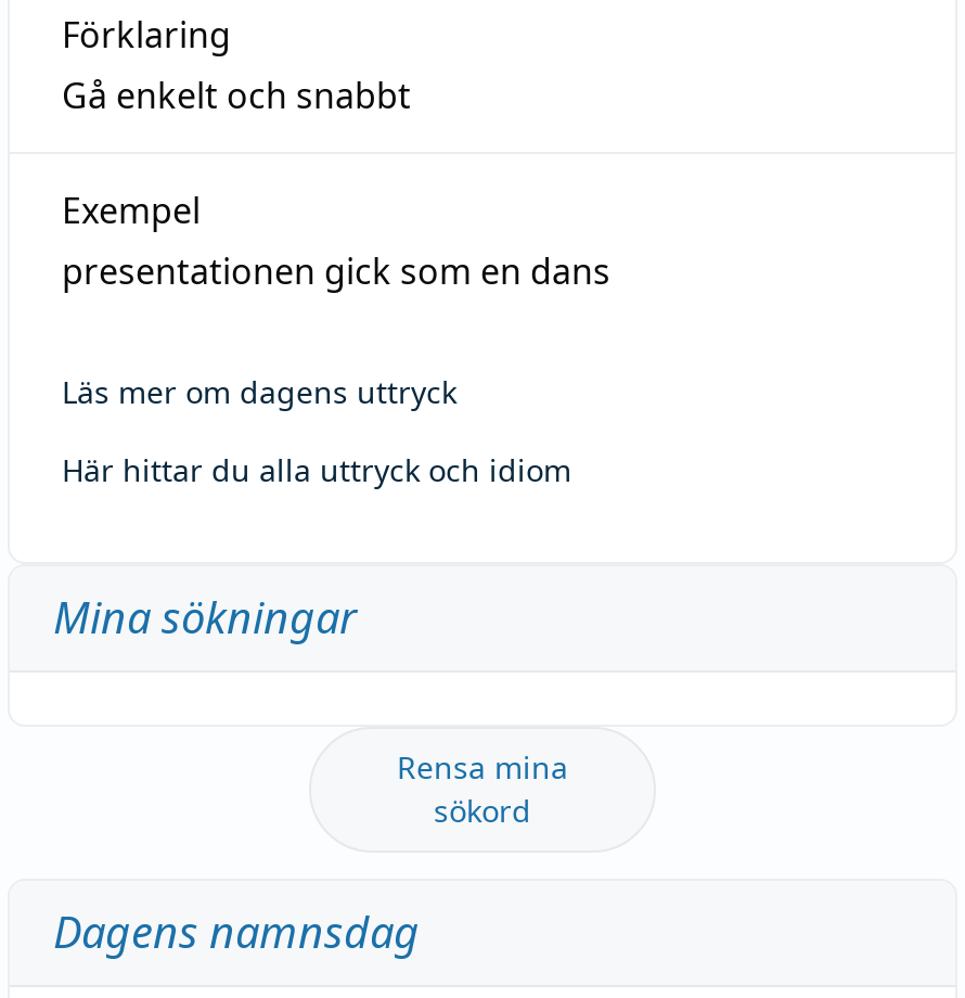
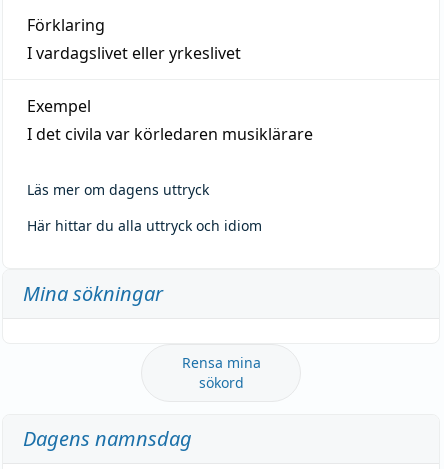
[62,71,411,119] Gå enkelt och snabbt -> [27,42,241,64] I vardagslivet eller yrkeslivet
[62,247,610,294] presentationen gick som en dans -> [27,123,313,145] I det civila var körledaren musiklärare

